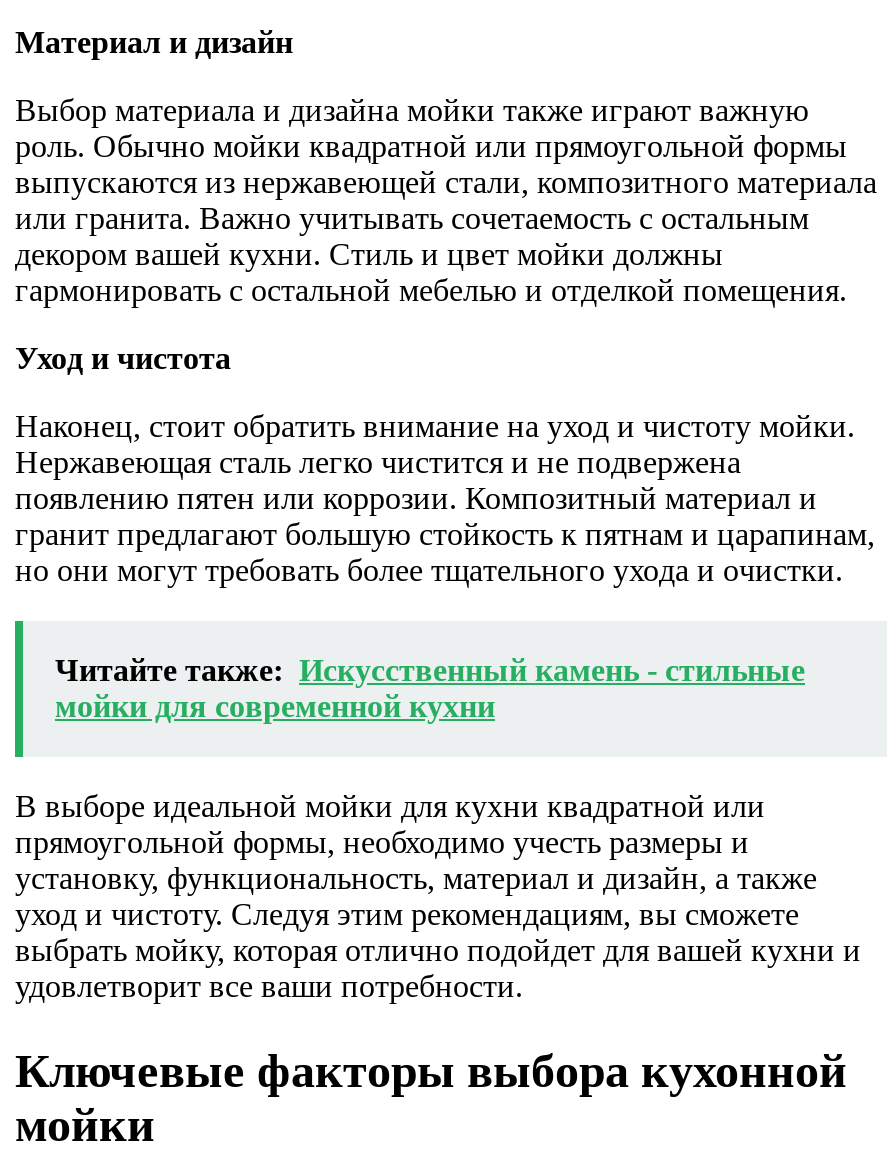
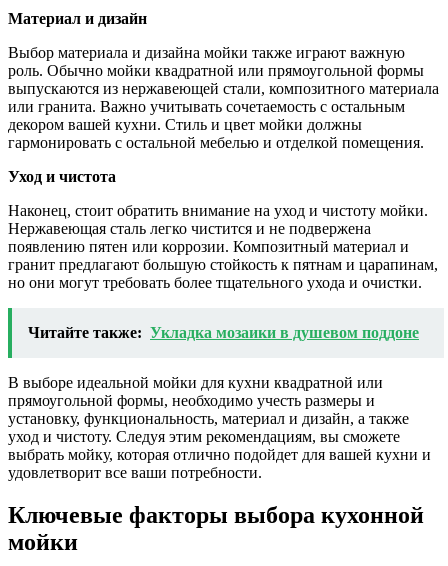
[55,652,805,722] Читайте также: Искусственный камень - стильные | мойки для современной кухни -> [28,324,419,341] Читайте также: Укладка мозаики в душевом поддоне

